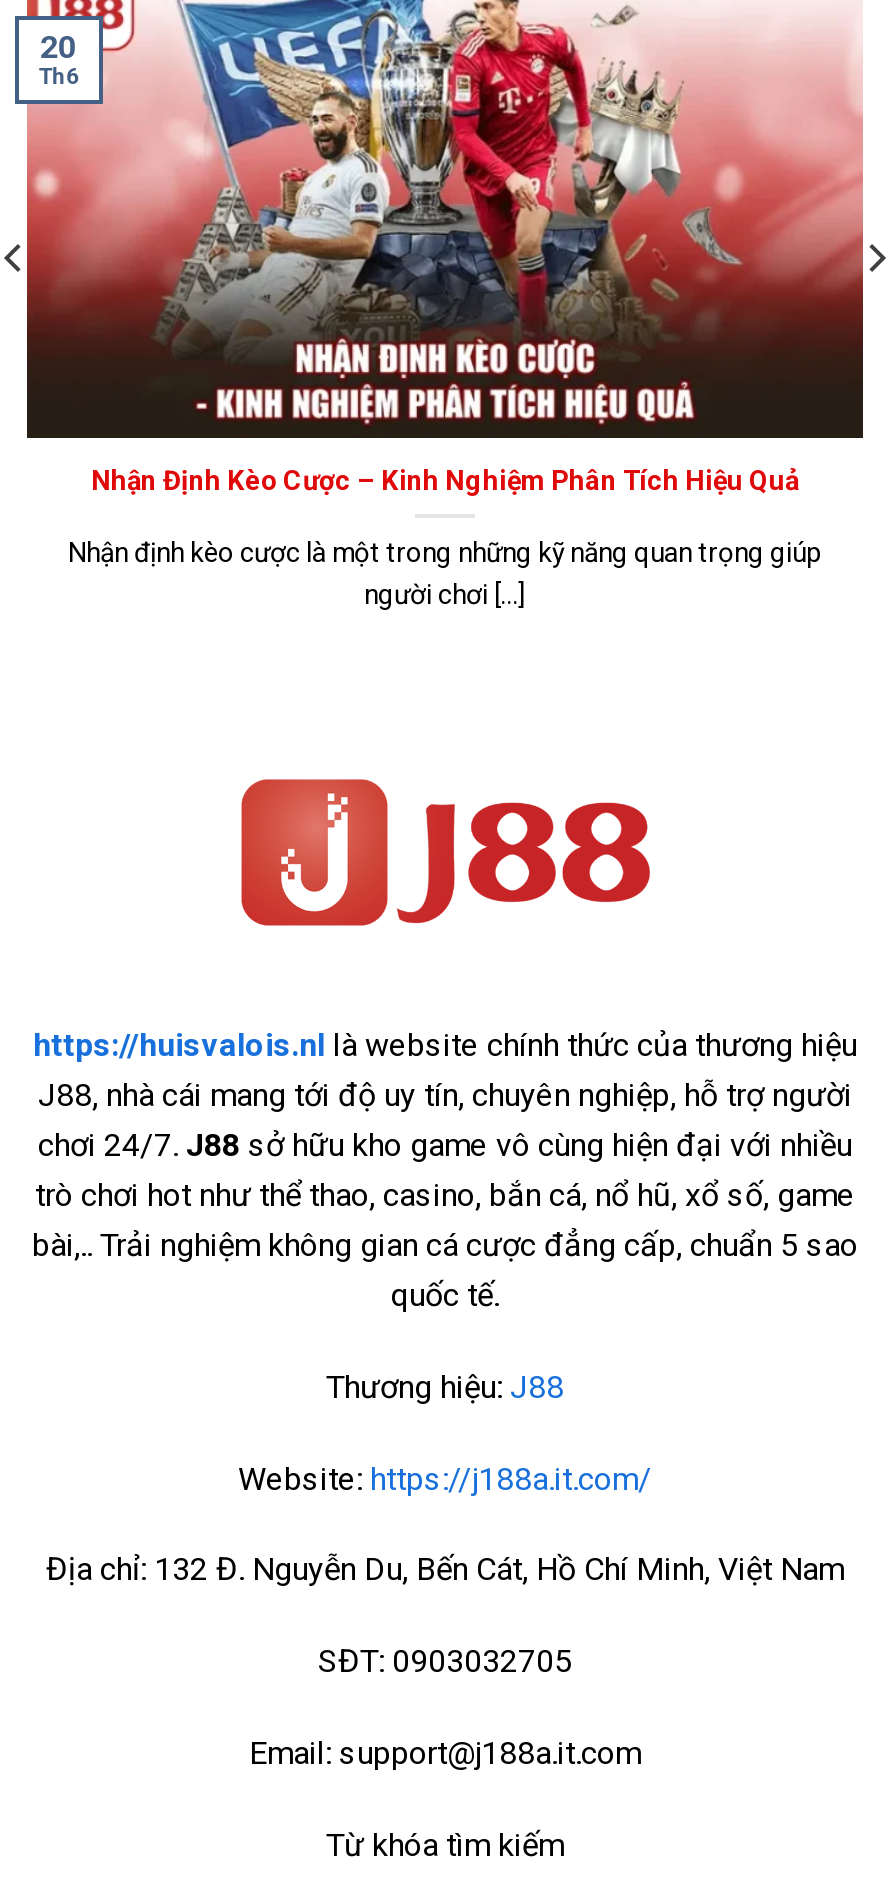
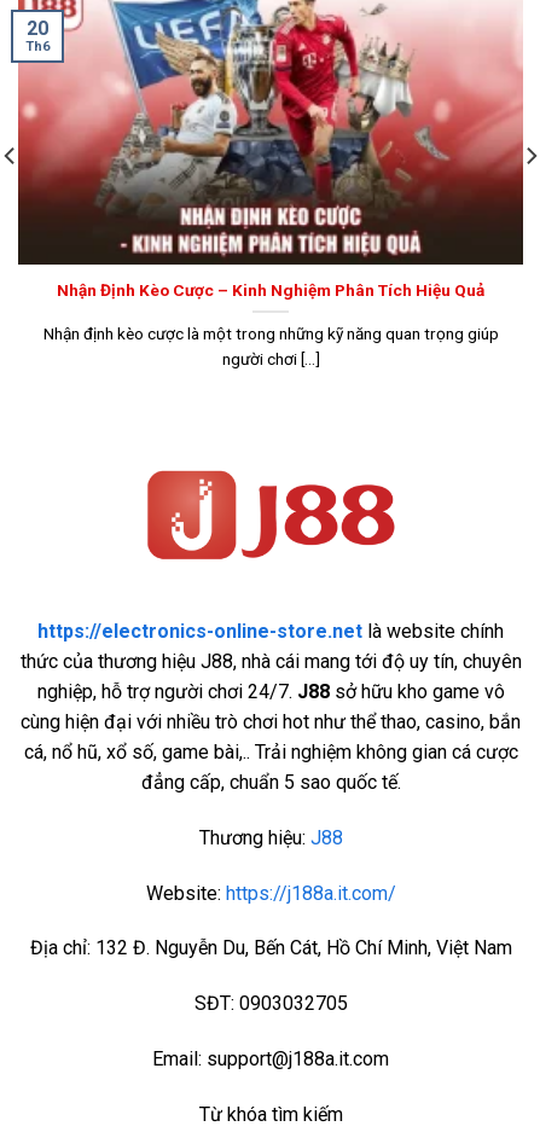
[32,1026,858,1314] https://huisvalois.nl là website chính thức của thương hiệu | J88, nhà cái mang tới độ uy tín, chuyên nghiệp, hỗ trợ người | chơi 24/7. J88 sở hữu kho game vô cùng hiện đại với nhiều | trò chơi hot như thể thao, casino, bắn cá, nổ hũ, xổ số, game | bài,.. Trải nghiệm không gian cá cược đẳng cấp, chuẩn 5 sao | quốc tế. -> [20,620,521,794] https://electronics-online-store.net là website chính | thức của thương hiệu J88, nhà cái mang tới độ uy tín, chuyên | nghiệp, hỗ trợ người chơi 24/7. J88 sở hữu kho game vô | cùng hiện đại với nhiều trò chơi hot như thể thao, casino, bắn | cá, nổ hũ, xổ số, game bài,.. Trải nghiệm không gian cá cược | đẳng cấp, chuẩn 5 sao quốc tế.

